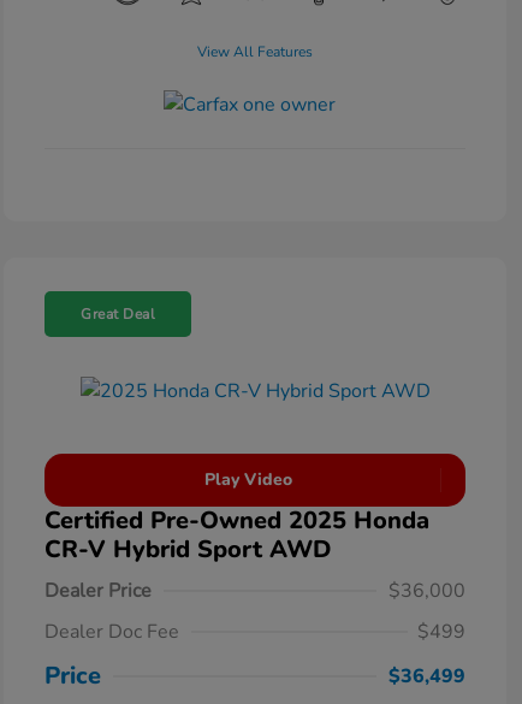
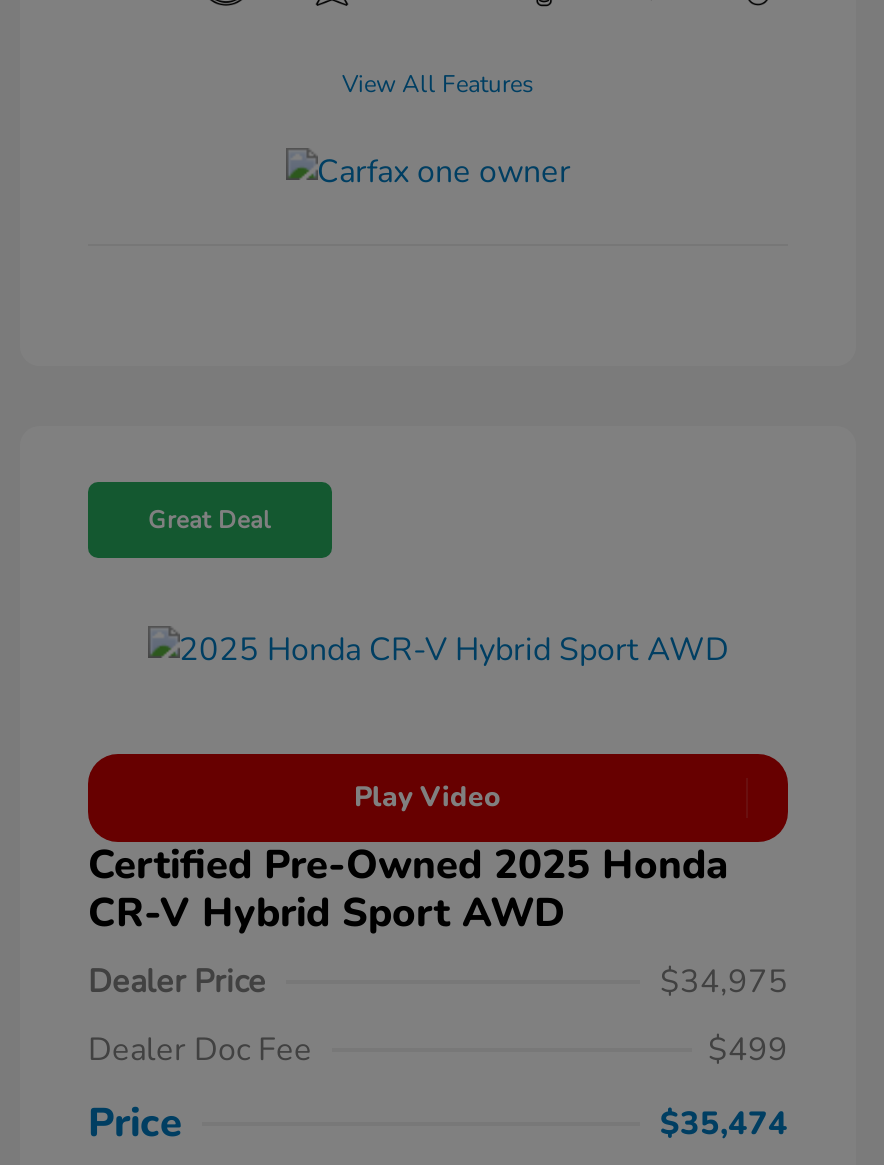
[388,577,465,604] $36,000 -> [660,959,788,1003] $34,975
[388,663,465,689] $36,499 -> [660,1101,788,1145] $35,474

